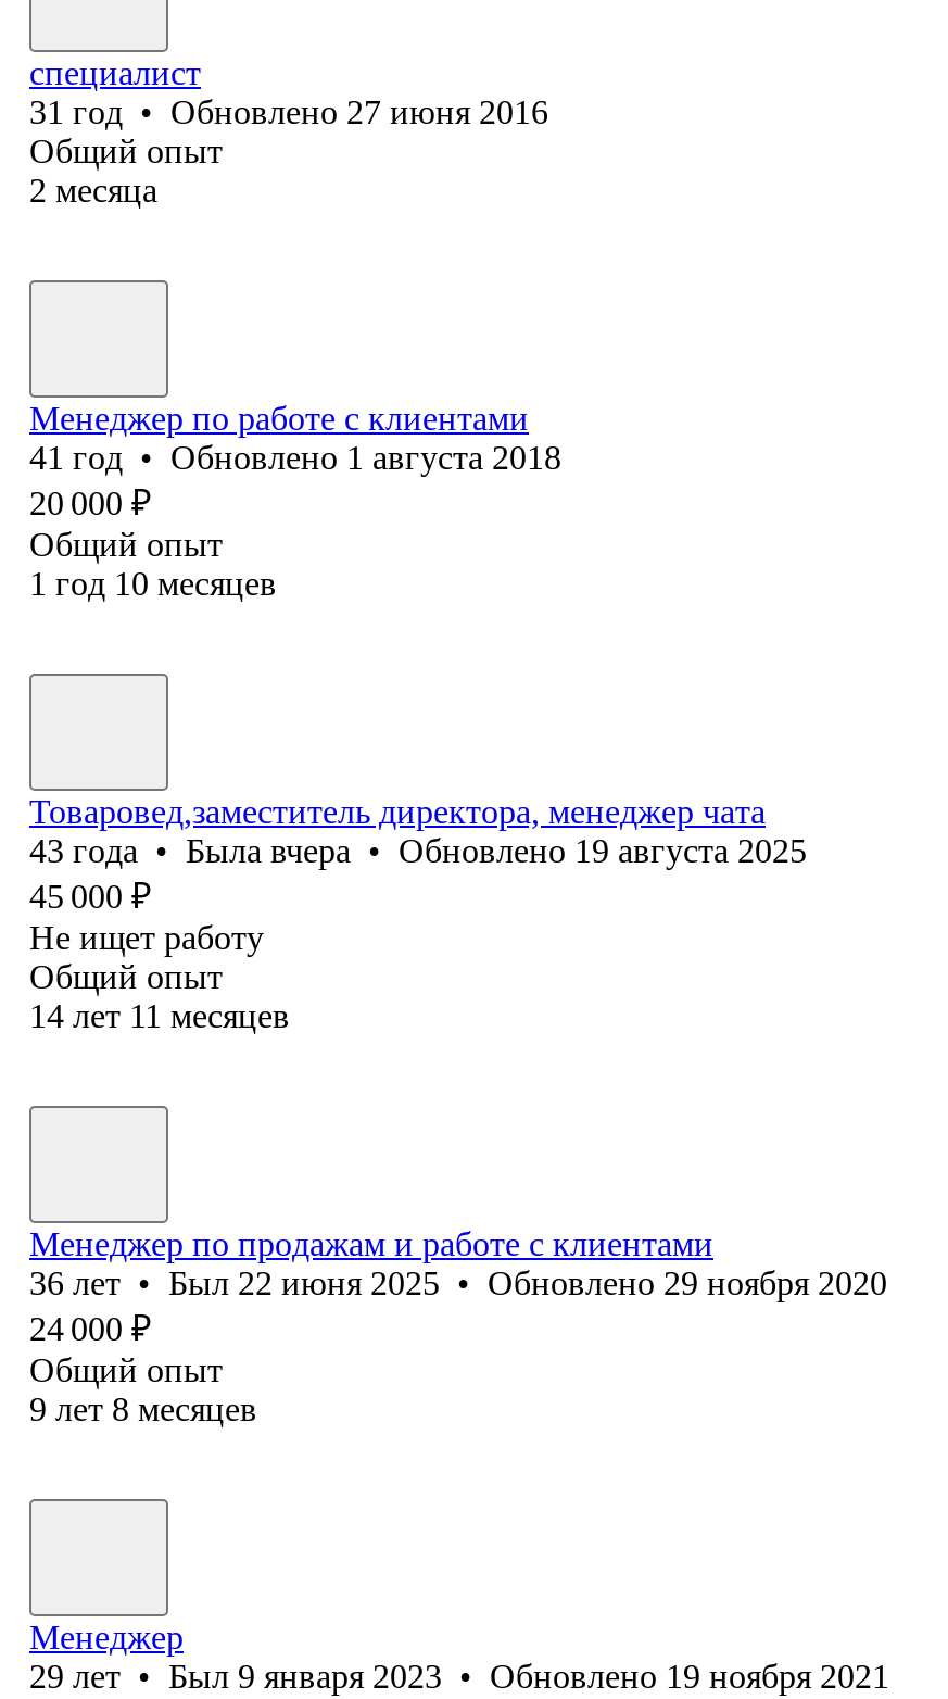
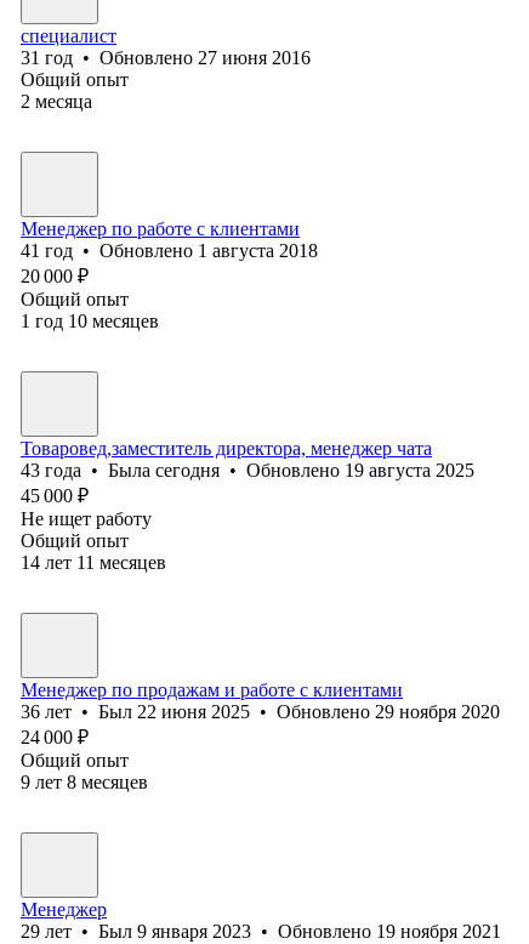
[29,832,807,869] 43 года • Была вчера • Обновлено 19 августа 2025 -> [21,460,474,480] 43 года • Была сегодня • Обновлено 19 августа 2025

